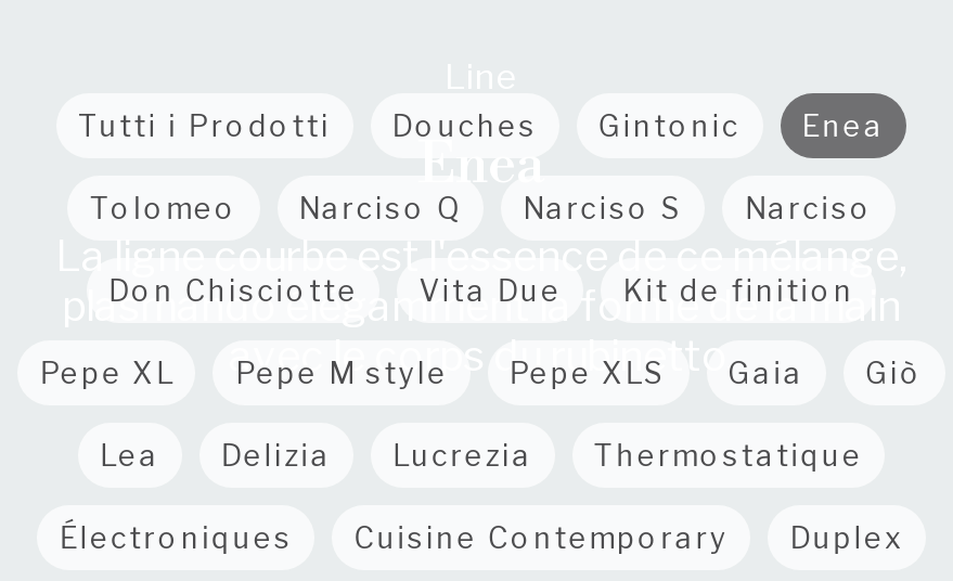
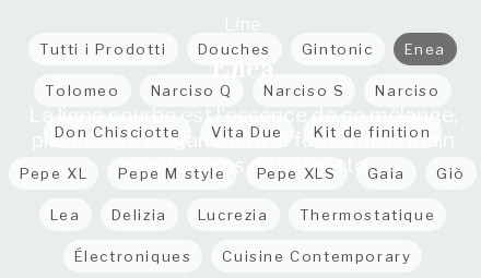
[790,521,904,556] Duplex -> none

